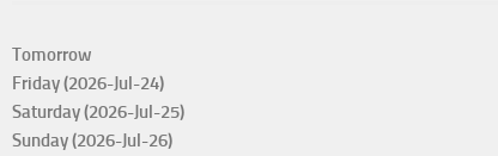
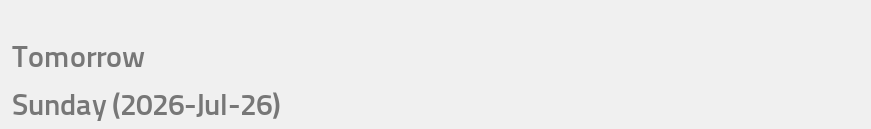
[12,73,184,123] Friday (2026-Jul-24) | Saturday (2026-Jul-25) -> none

